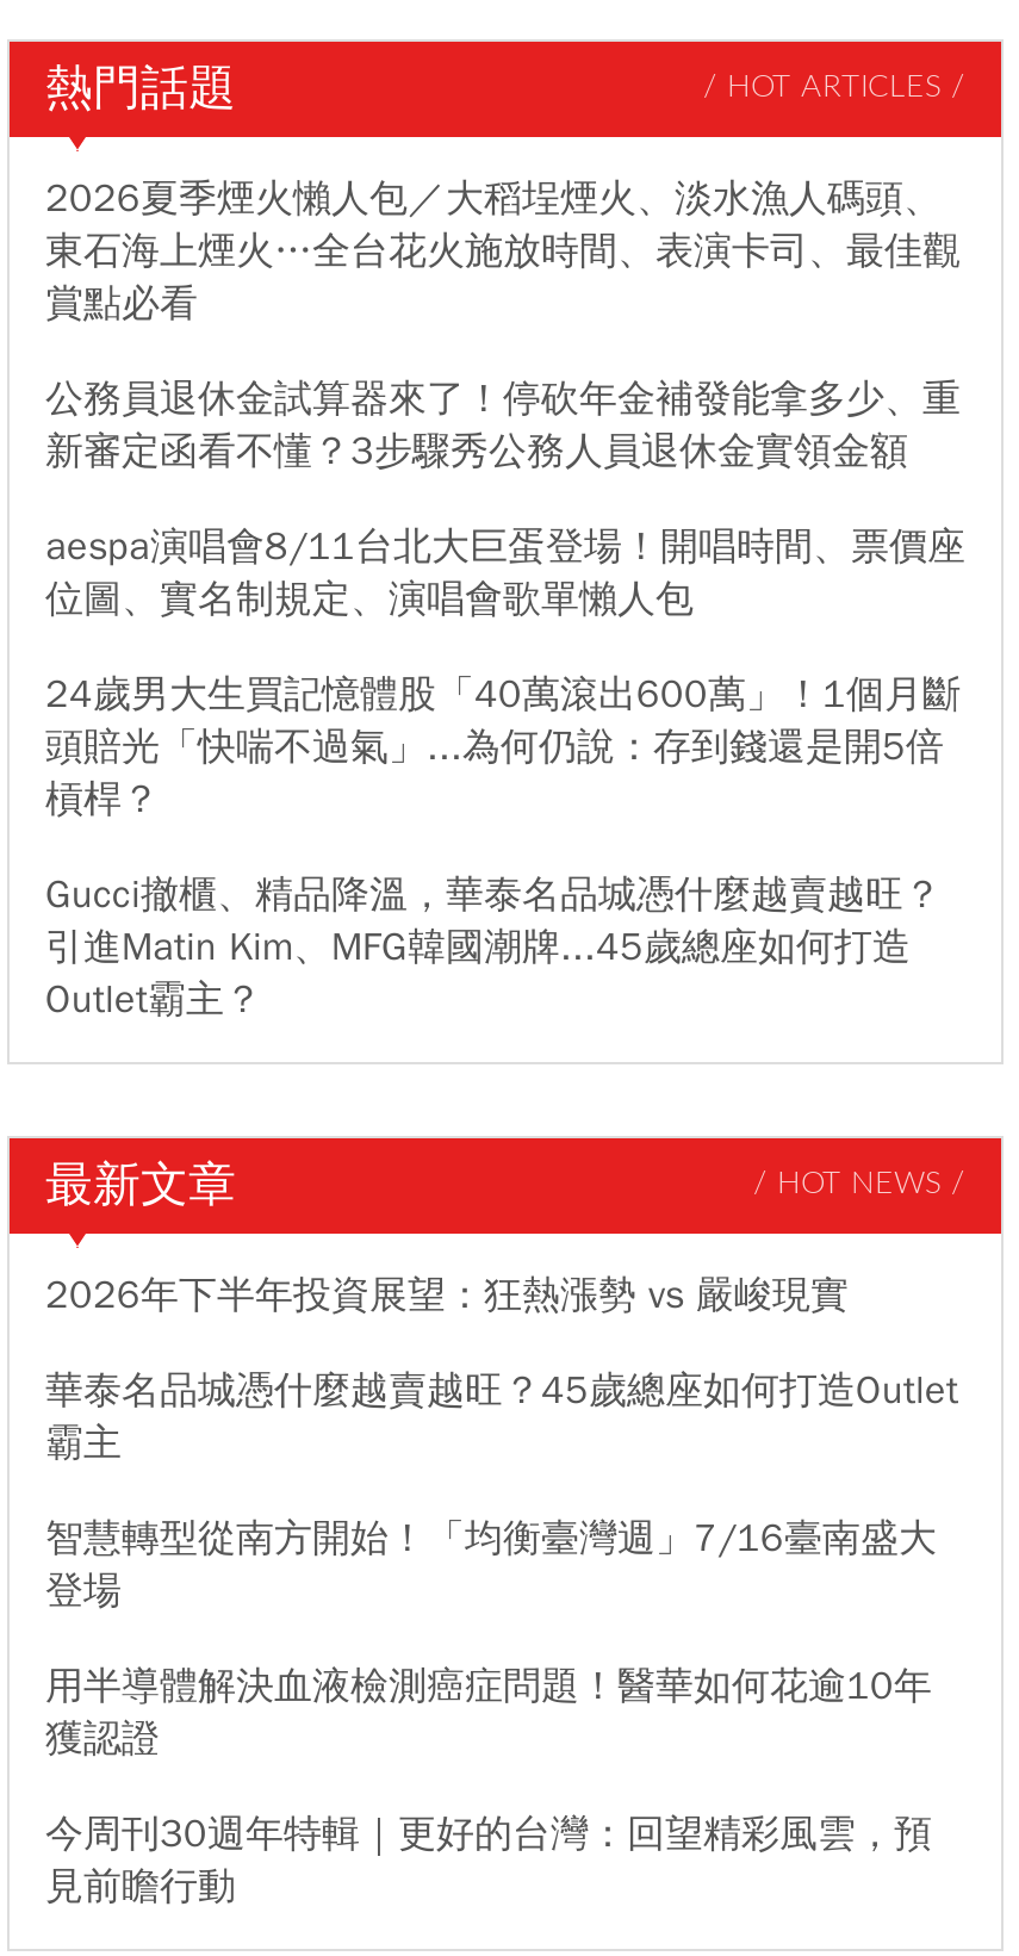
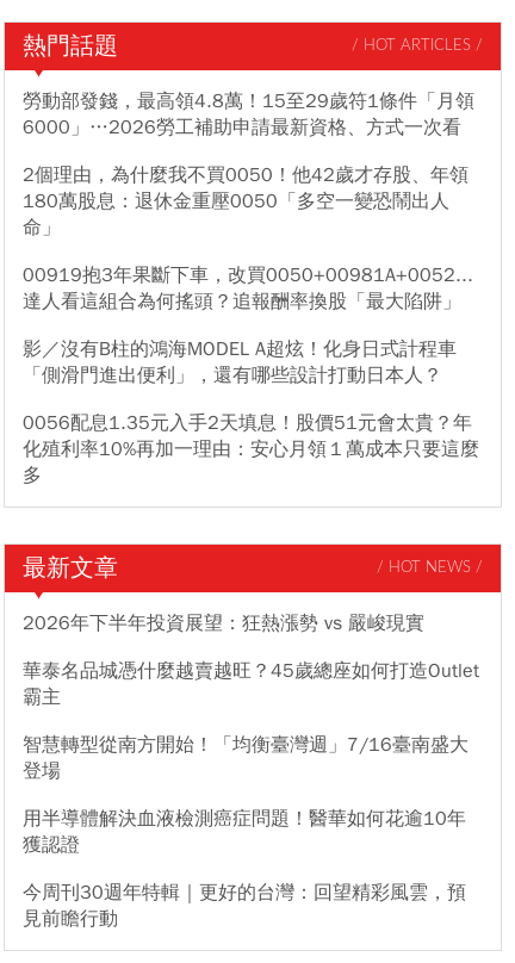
[45,175,961,328] 2026夏季煙火懶人包／大稻埕煙火、淡水漁人碼頭、 | 東石海上煙火…全台花火施放時間、表演卡司、最佳觀 | 賞點必看 -> [23,89,474,139] 勞動部發錢，最高領4.8萬！15至29歲符1條件「月領 | 6000」…2026勞工補助申請最新資格、方式一次看
[45,375,961,475] 公務員退休金試算器來了！停砍年金補發能拿多少、重 | 新審定函看不懂？3步驟秀公務人員退休金實領金額 -> [23,163,469,239] 2個理由，為什麼我不買0050！他42歲才存股、年領 | 180萬股息：退休金重壓0050「多空一變恐鬧出人 | 命」
[45,523,965,623] aespa演唱會8/11台北大巨蛋登場！開唱時間、票價座 | 位圖、實名制規定、演唱會歌單懶人包 -> [23,263,473,313] 00919抱3年果斷下車，改買0050+00981A+0052... | 達人看這組合為何搖頭？追報酬率換股「最大陷阱」
[45,671,961,823] 24歲男大生買記憶體股「40萬滾出600萬」！1個月斷 | 頭賠光「快喘不過氣」...為何仍說：存到錢還是開5倍 | 槓桿？ -> [23,337,457,387] 影／沒有B柱的鴻海MODEL A超炫！化身日式計程車 | 「側滑門進出便利」，還有哪些設計打動日本人？
[45,871,942,1024] Gucci撤櫃、精品降溫，華泰名品城憑什麼越賣越旺？ | 引進Matin Kim、MFG韓國潮牌...45歲總座如何打造 | Outlet霸主？ -> [23,411,479,487] 0056配息1.35元入手2天填息！股價51元會太貴？年 | 化殖利率10%再加一理由：安心月領１萬成本只要這麼 | 多

